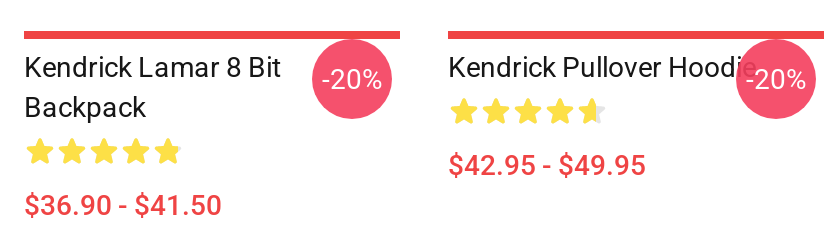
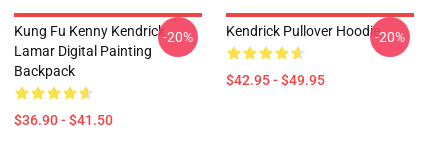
[24,51,282,83] Kendrick Lamar 8 Bit -> [14,23,165,59] Kung Fu Kenny Kendrick | Lamar Digital Painting

